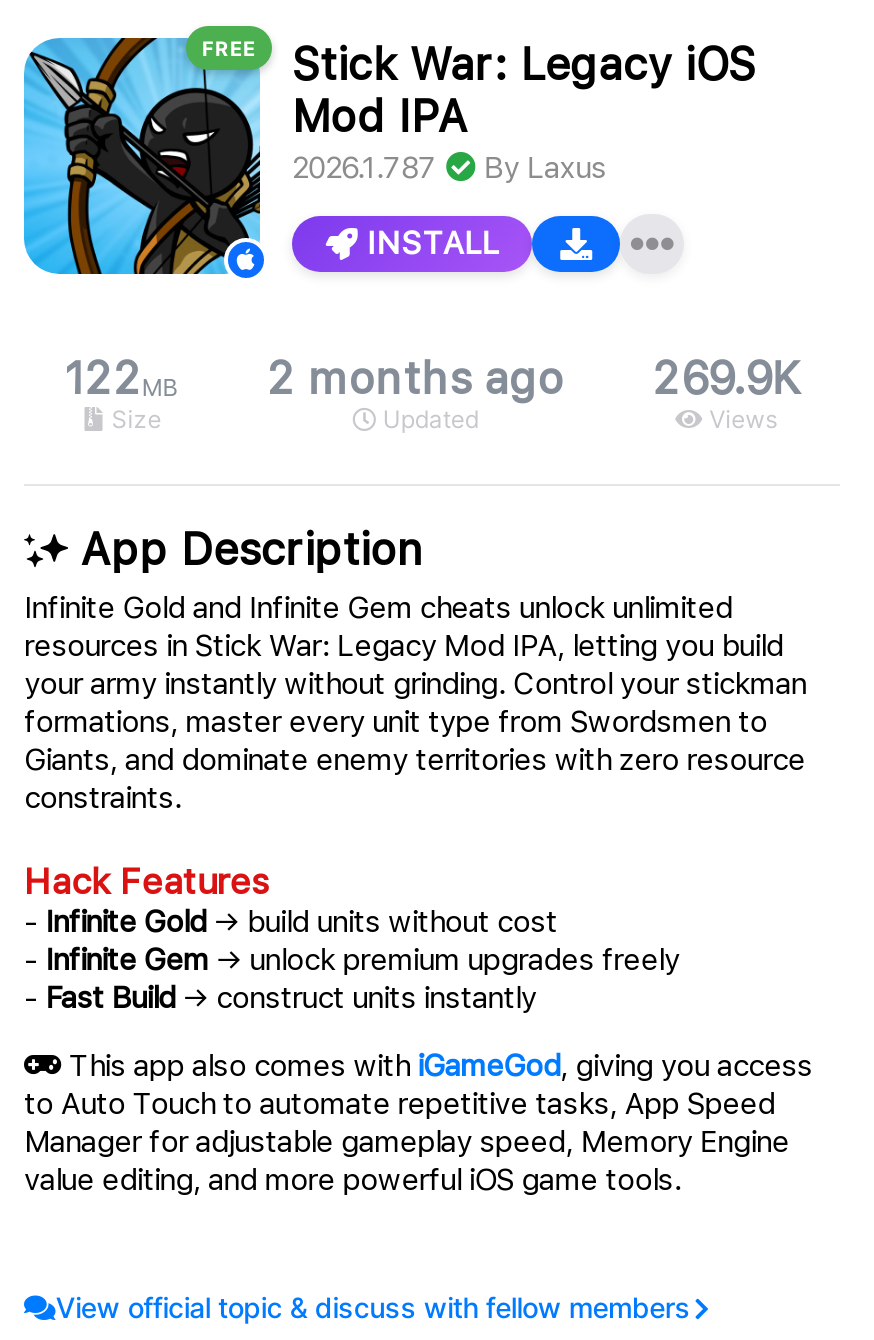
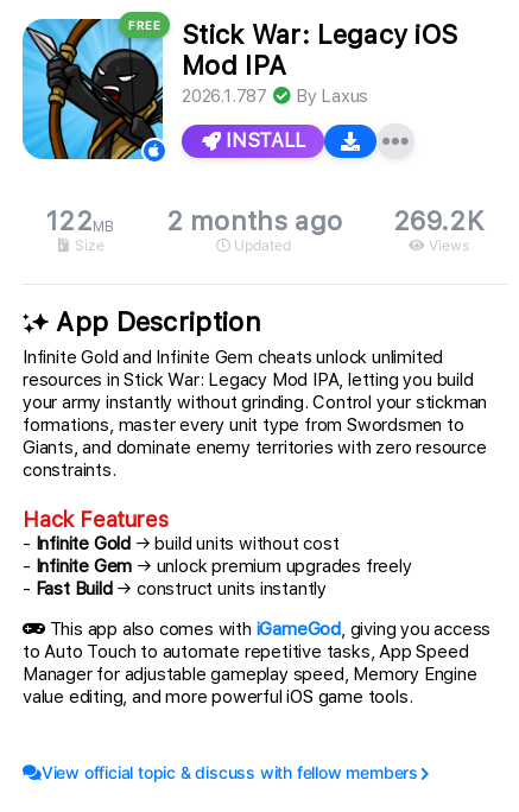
[64,352,800,404] 122MB 2 months ago 269.9K -> [46,205,483,236] 122MB 2 months ago 269.2K

